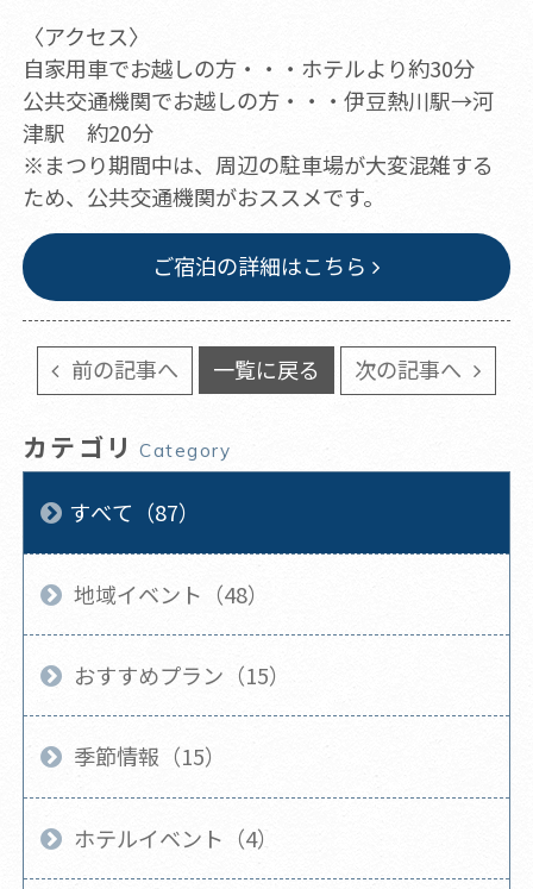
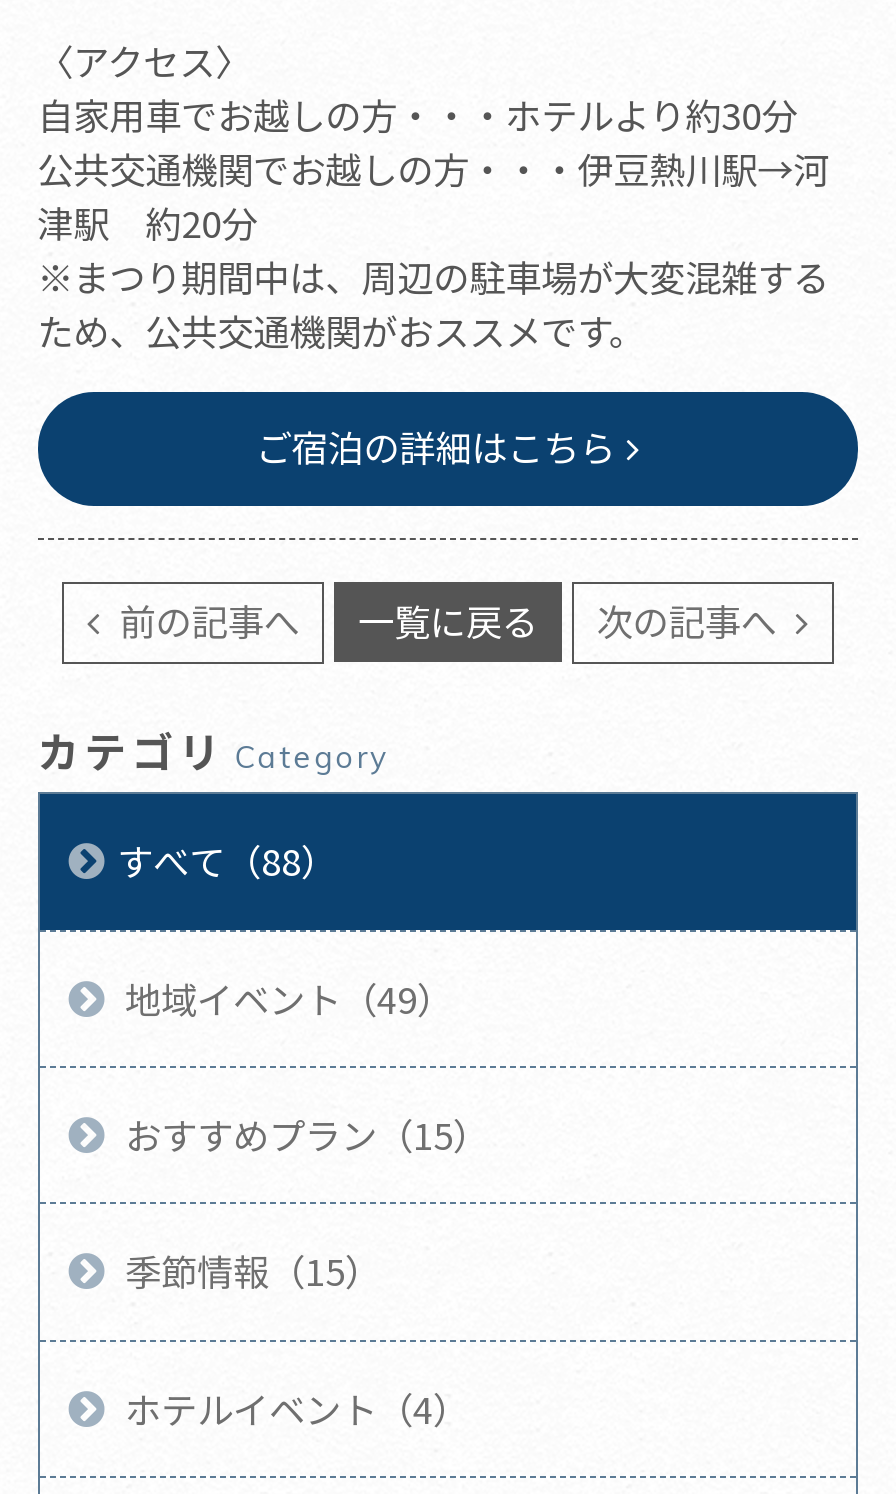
[70,497,200,528] すべて（87） -> [117,835,337,887] すべて（88）
[74,578,269,609] 地域イベント（48） -> [125,971,453,1023] 地域イベント（49）

